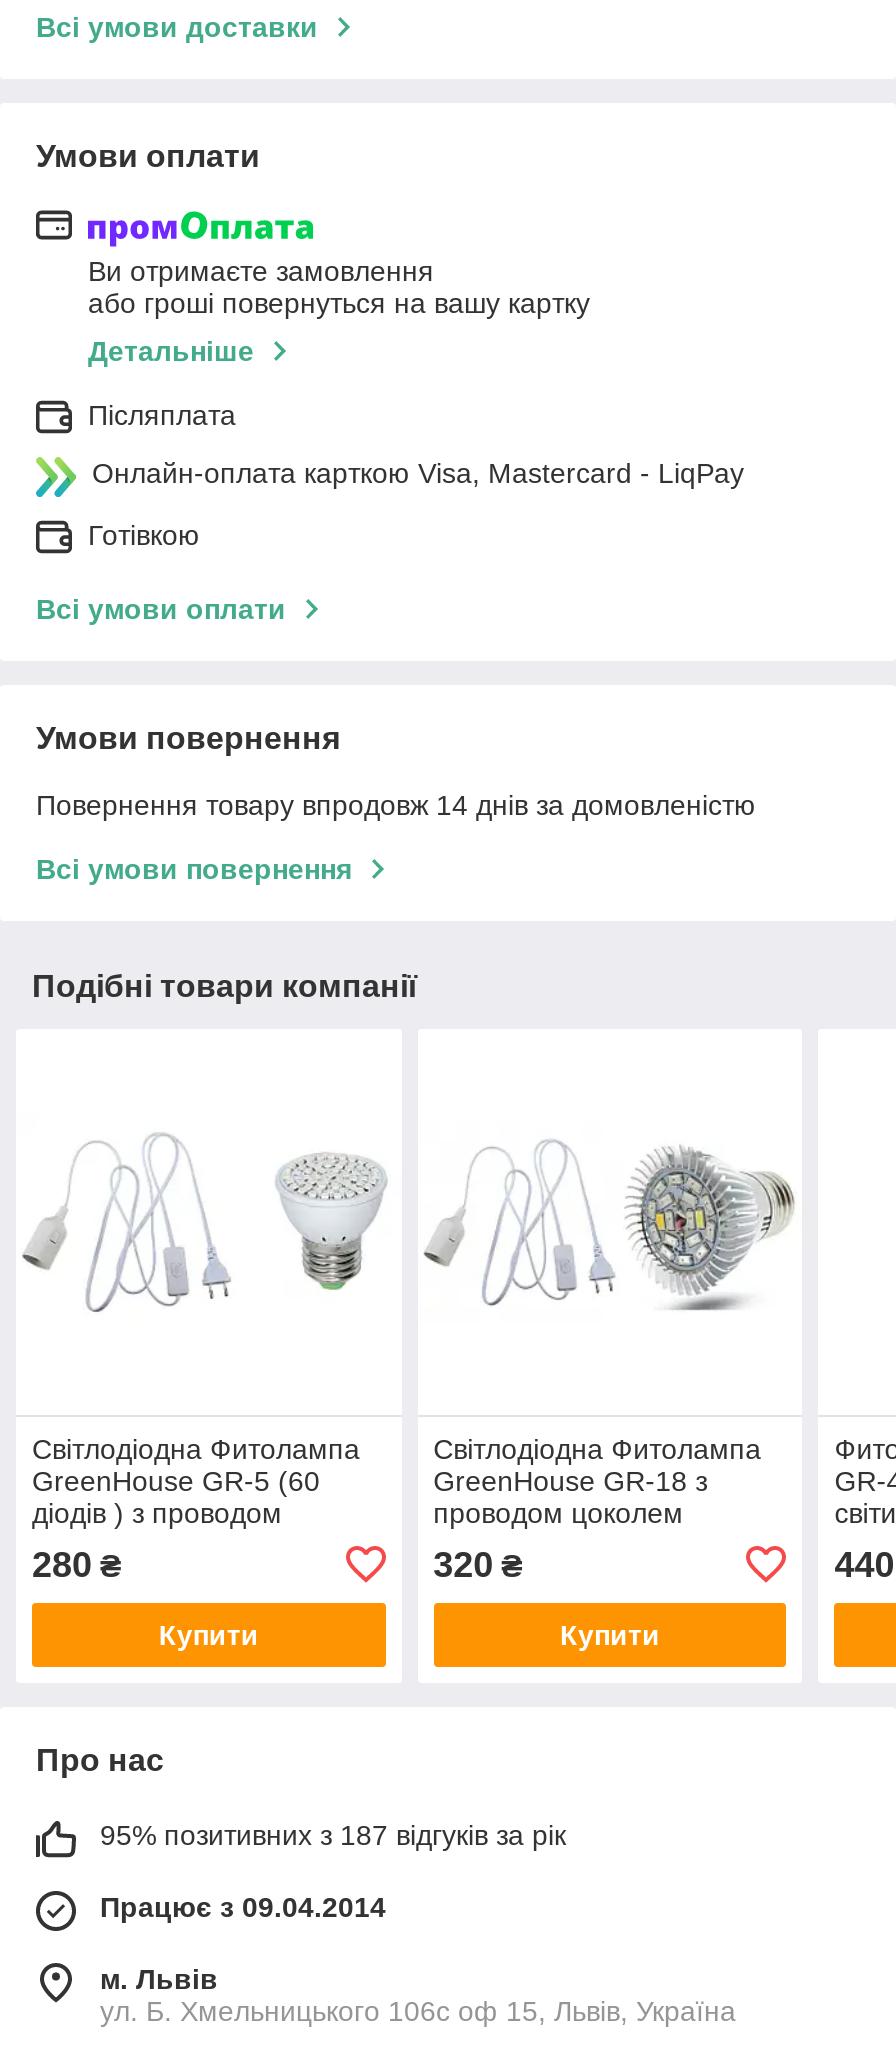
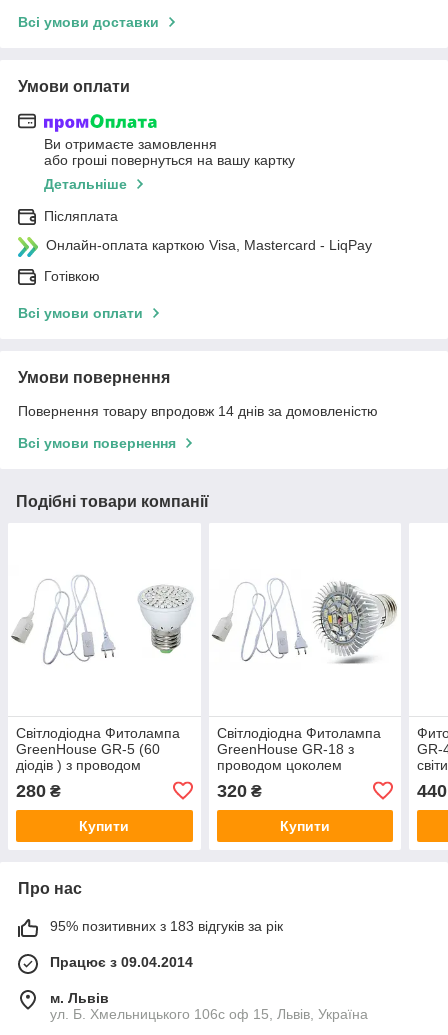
[100,1819,566,1851] 95% позитивних з 187 відгуків за рік -> [50,918,283,934] 95% позитивних з 183 відгуків за рік

